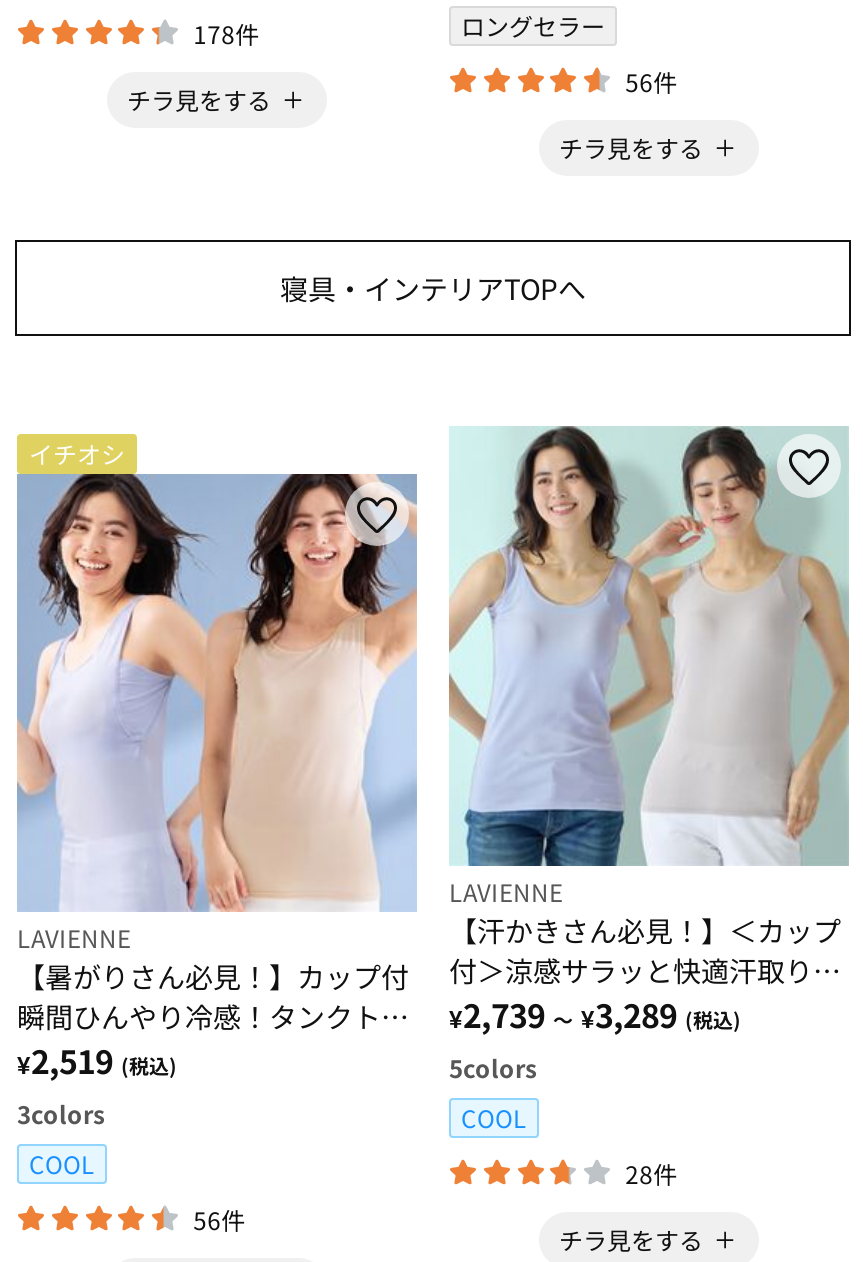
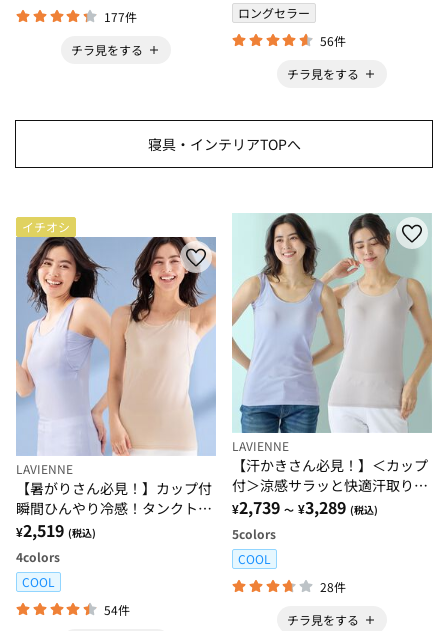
[193,15,259,49] 178件 -> [104,8,137,25] 177件
[17,1096,105,1130] 3colors -> [16,548,60,565] 4colors
[193,1202,245,1236] 56件 -> [104,601,130,618] 54件

